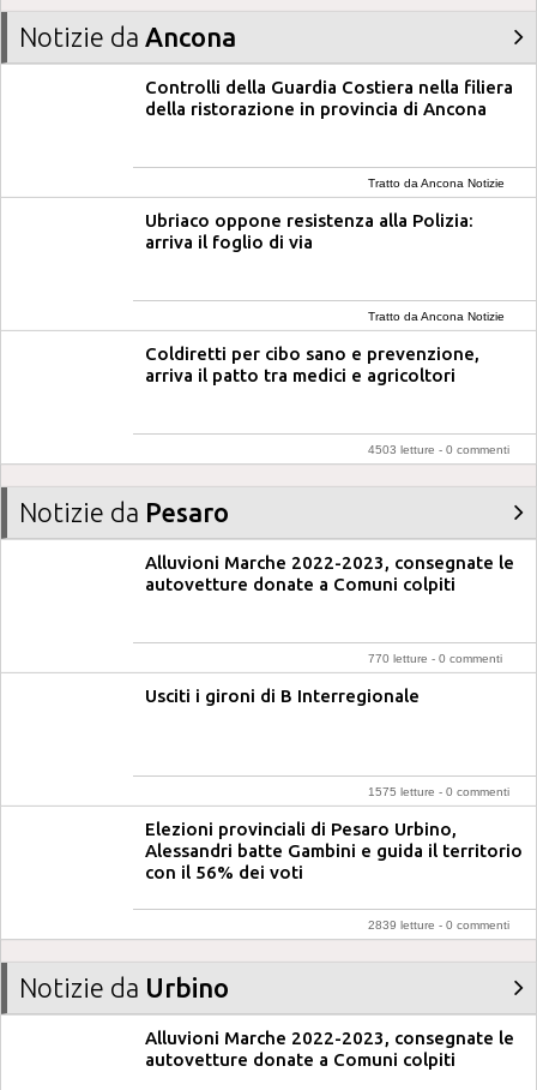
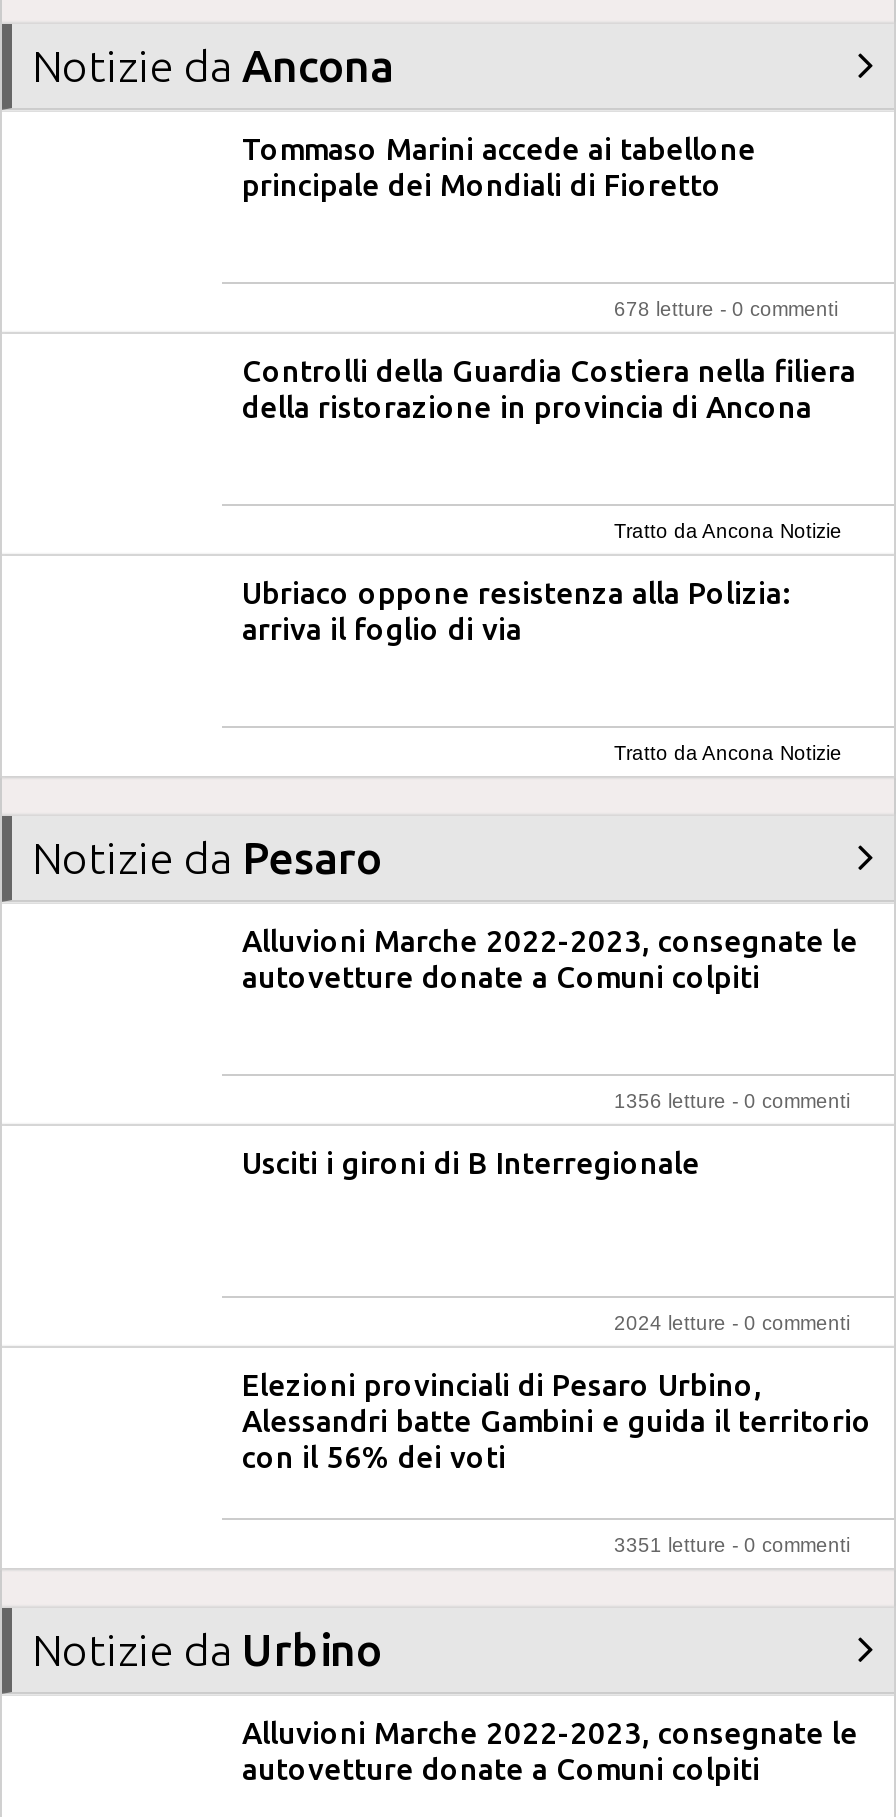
none -> [242,132,756,202] Tommaso Marini accede ai tabellone | principale dei Mondiali di Fioretto
none -> [614,298,838,320] 678 letture - 0 commenti
moved [145,77,513,323] -> [242,354,856,764]: Controlli della Guardia Costiera nella filiera | della ristorazione in provincia di Ancona | Tratto da Ancona Notizie | Ubriaco oppone resistenza alla Polizia: | arriva il foglio di via | Tratto da Ancona Notizie
[145,343,479,385] Coldiretti per cibo sano e prevenzione, | arriva il patto tra medici e agricoltori -> none
[368,443,509,456] 4503 letture - 0 commenti -> none
[368,652,502,665] 770 letture - 0 commenti -> [614,1090,850,1112] 1356 letture - 0 commenti
[368,785,509,798] 1575 letture - 0 commenti -> [614,1312,850,1334] 2024 letture - 0 commenti
[368,918,509,932] 2839 letture - 0 commenti -> [614,1534,850,1556] 3351 letture - 0 commenti

